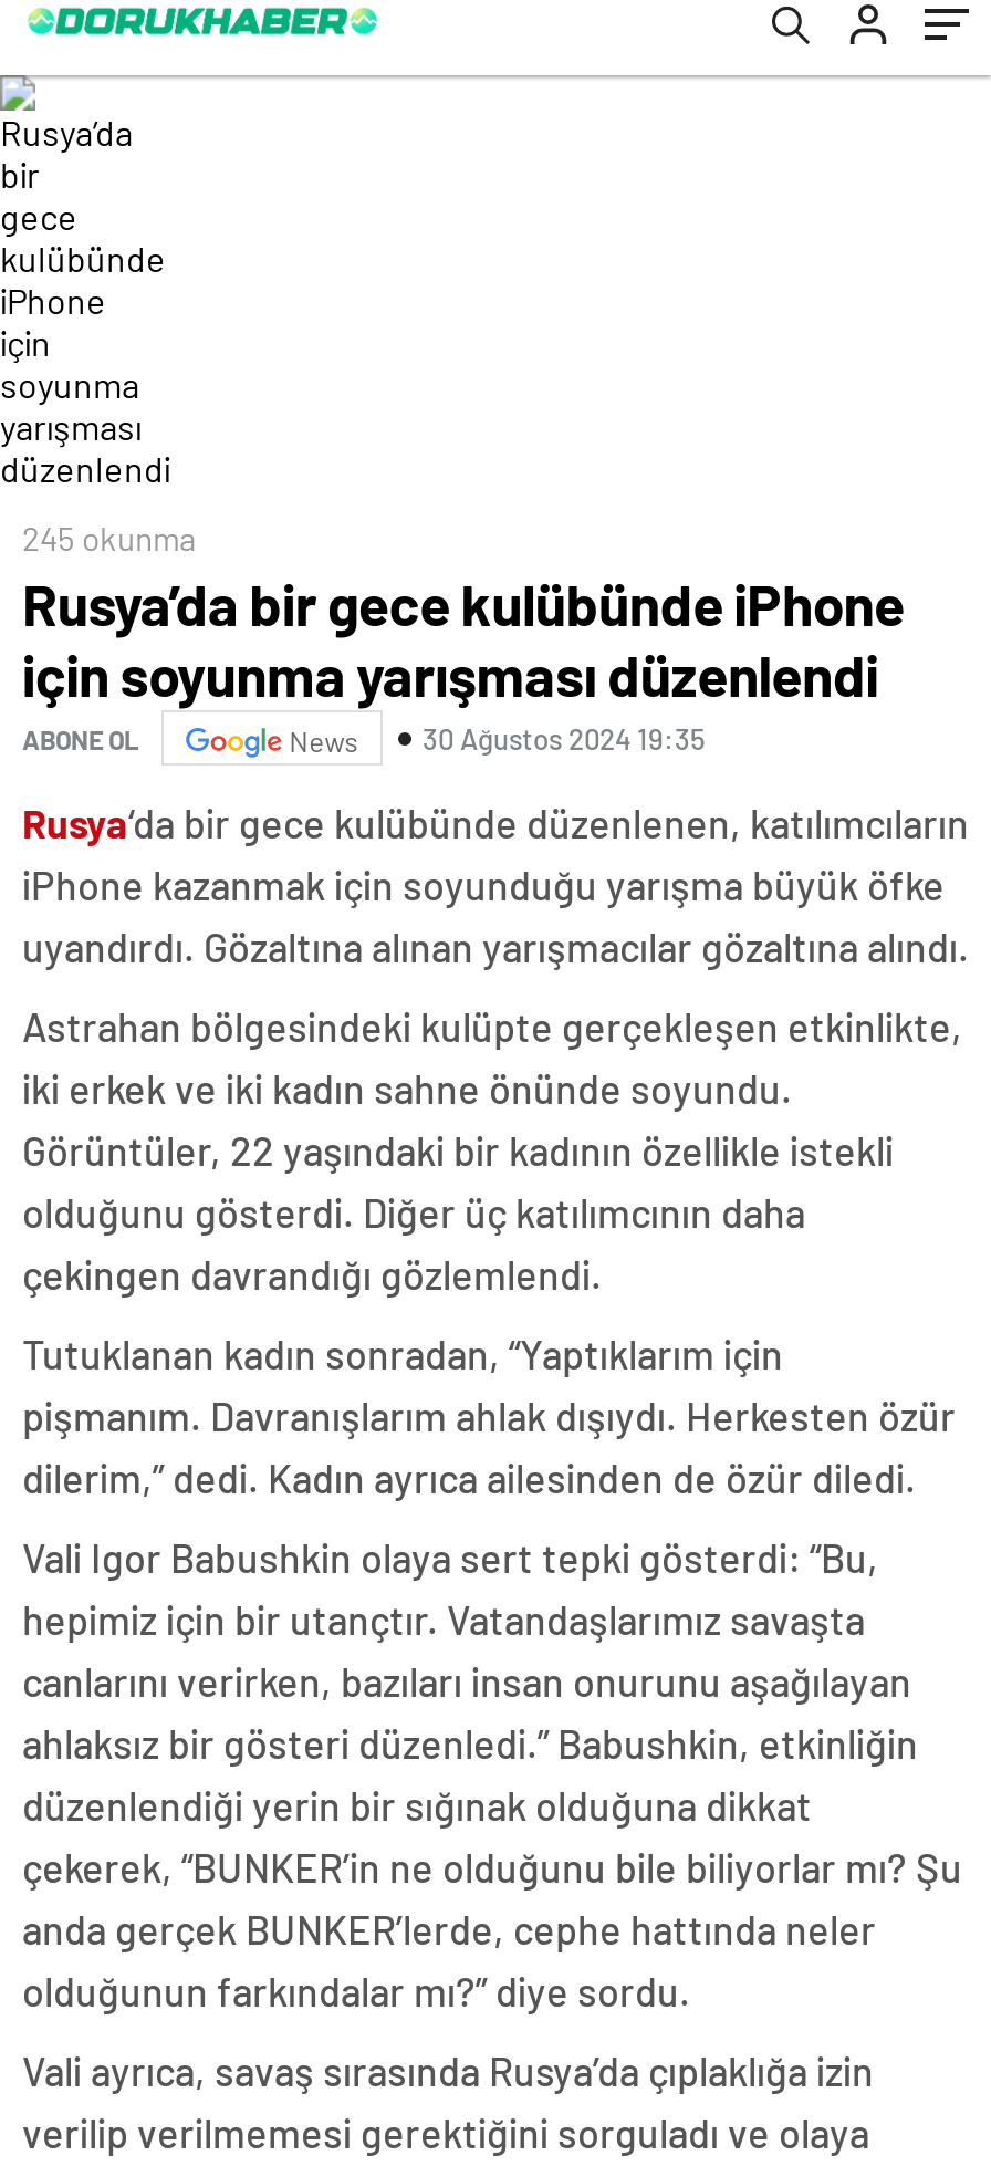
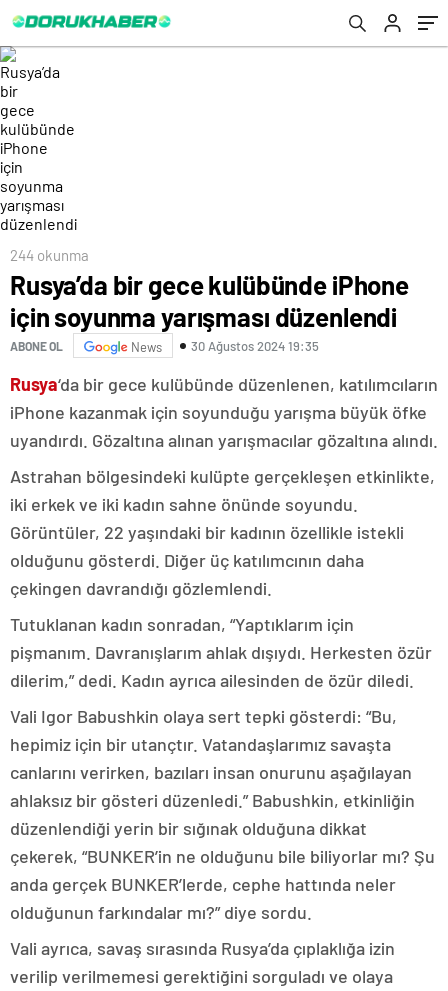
[22,518,197,558] 245 okunma -> [10,246,89,264] 244 okunma

